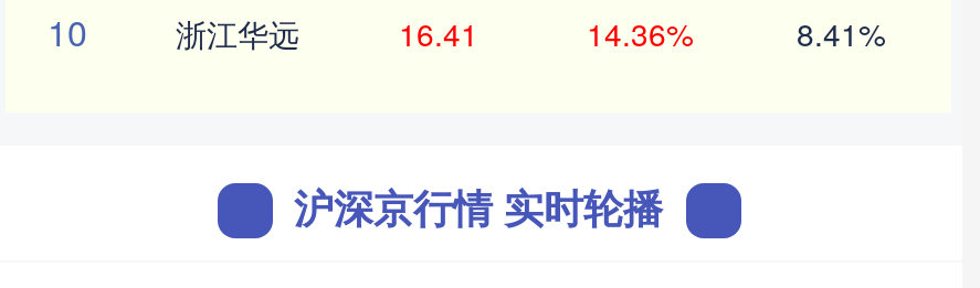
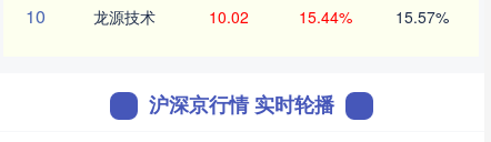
[176,11,885,55] 浙江华远 | 16.41 | 14.36% | 8.41% -> [93,6,448,28] 龙源技术 | 10.02 | 15.44% | 15.57%

